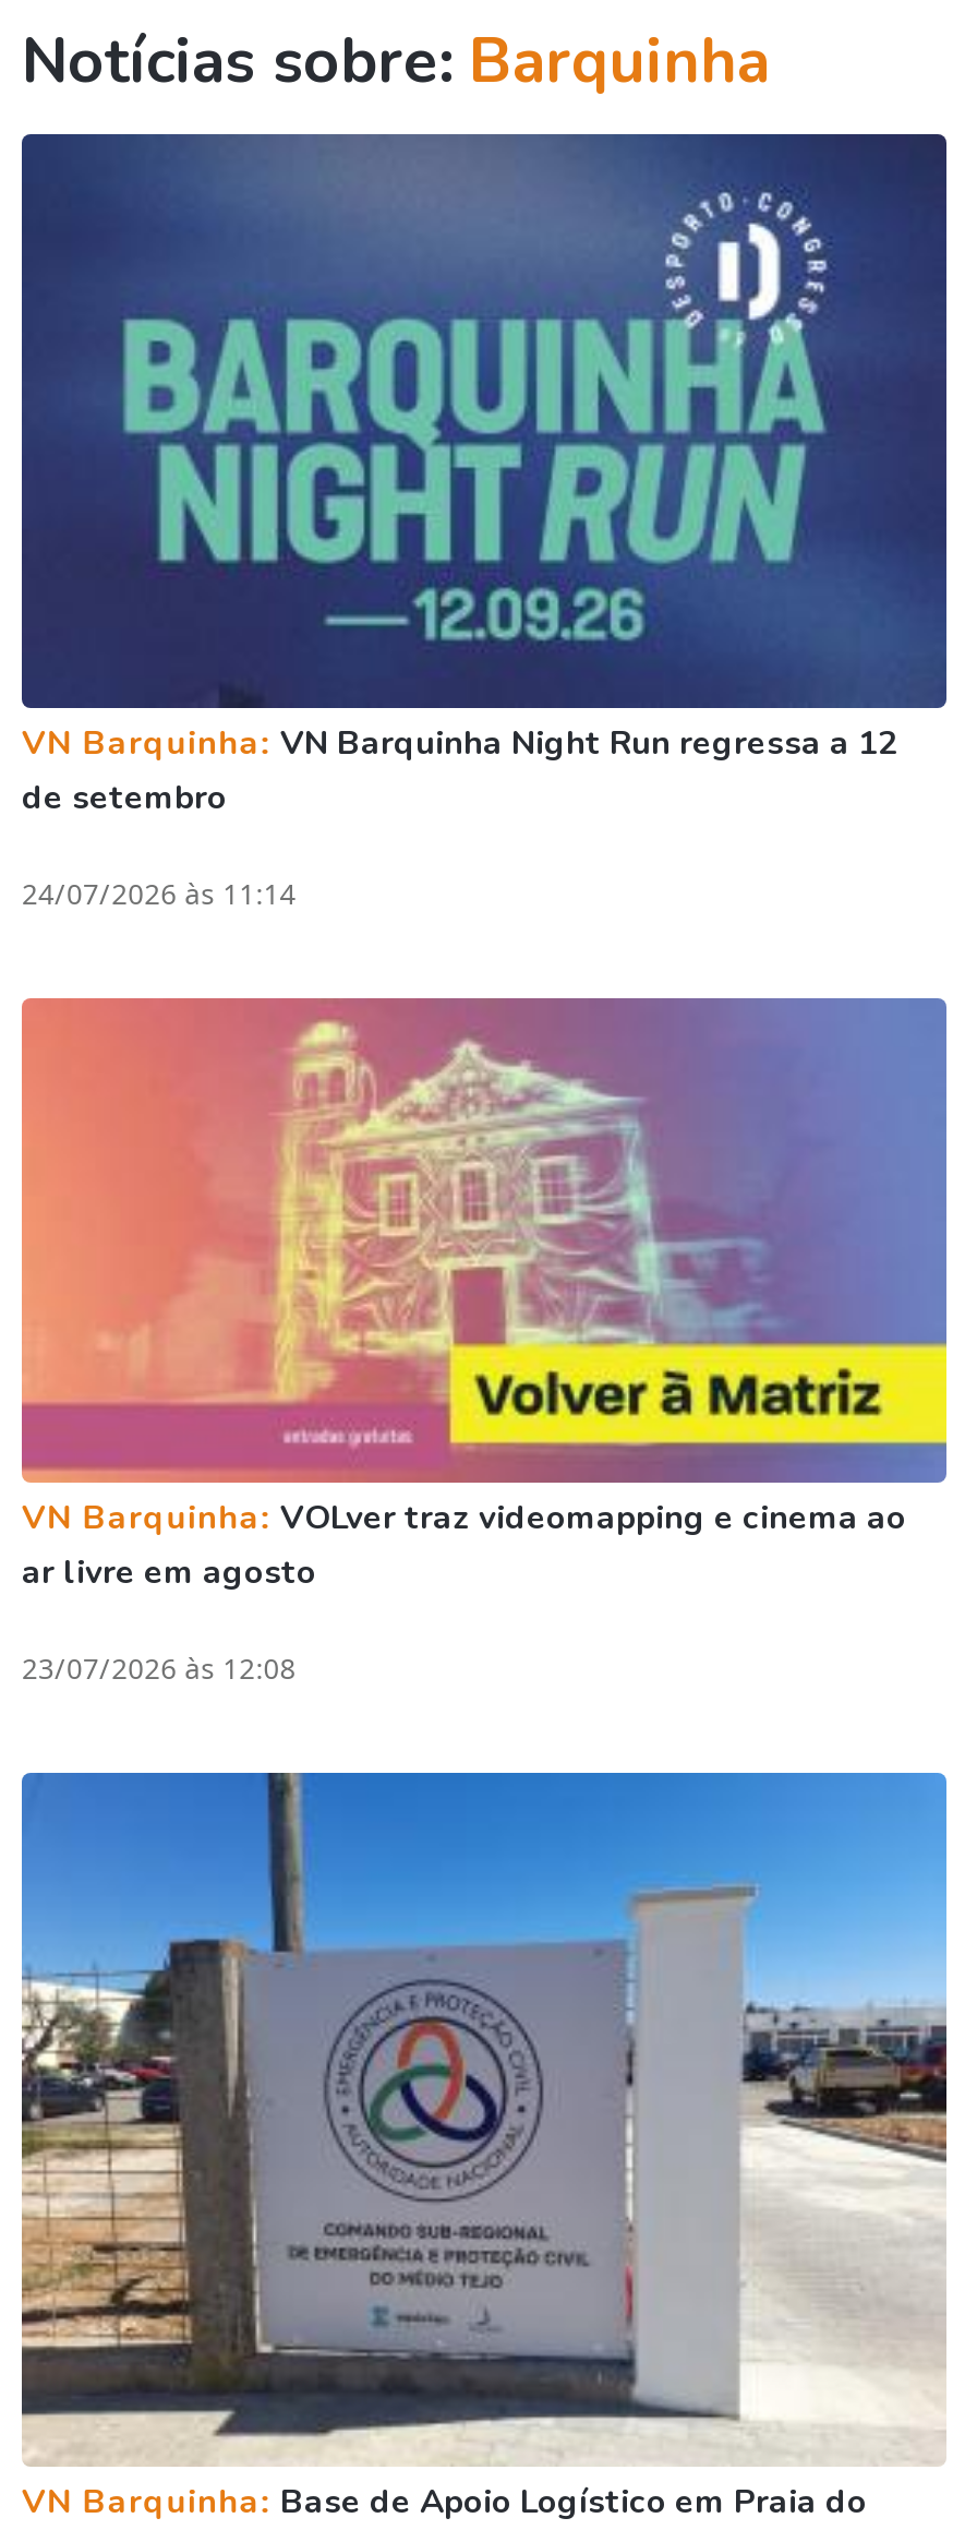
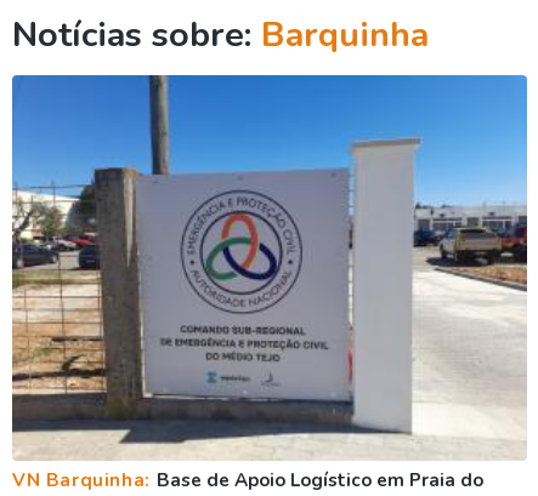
[20,132,949,914] [image] | VN Barquinha: VN Barquinha Night Run regressa a 12 | de setembro | 24/07/2026 às 11:14 -> none
[20,996,949,1688] [image] | VN Barquinha: VOLver traz videomapping e cinema ao | ar livre em agosto | 23/07/2026 às 12:08 -> none

